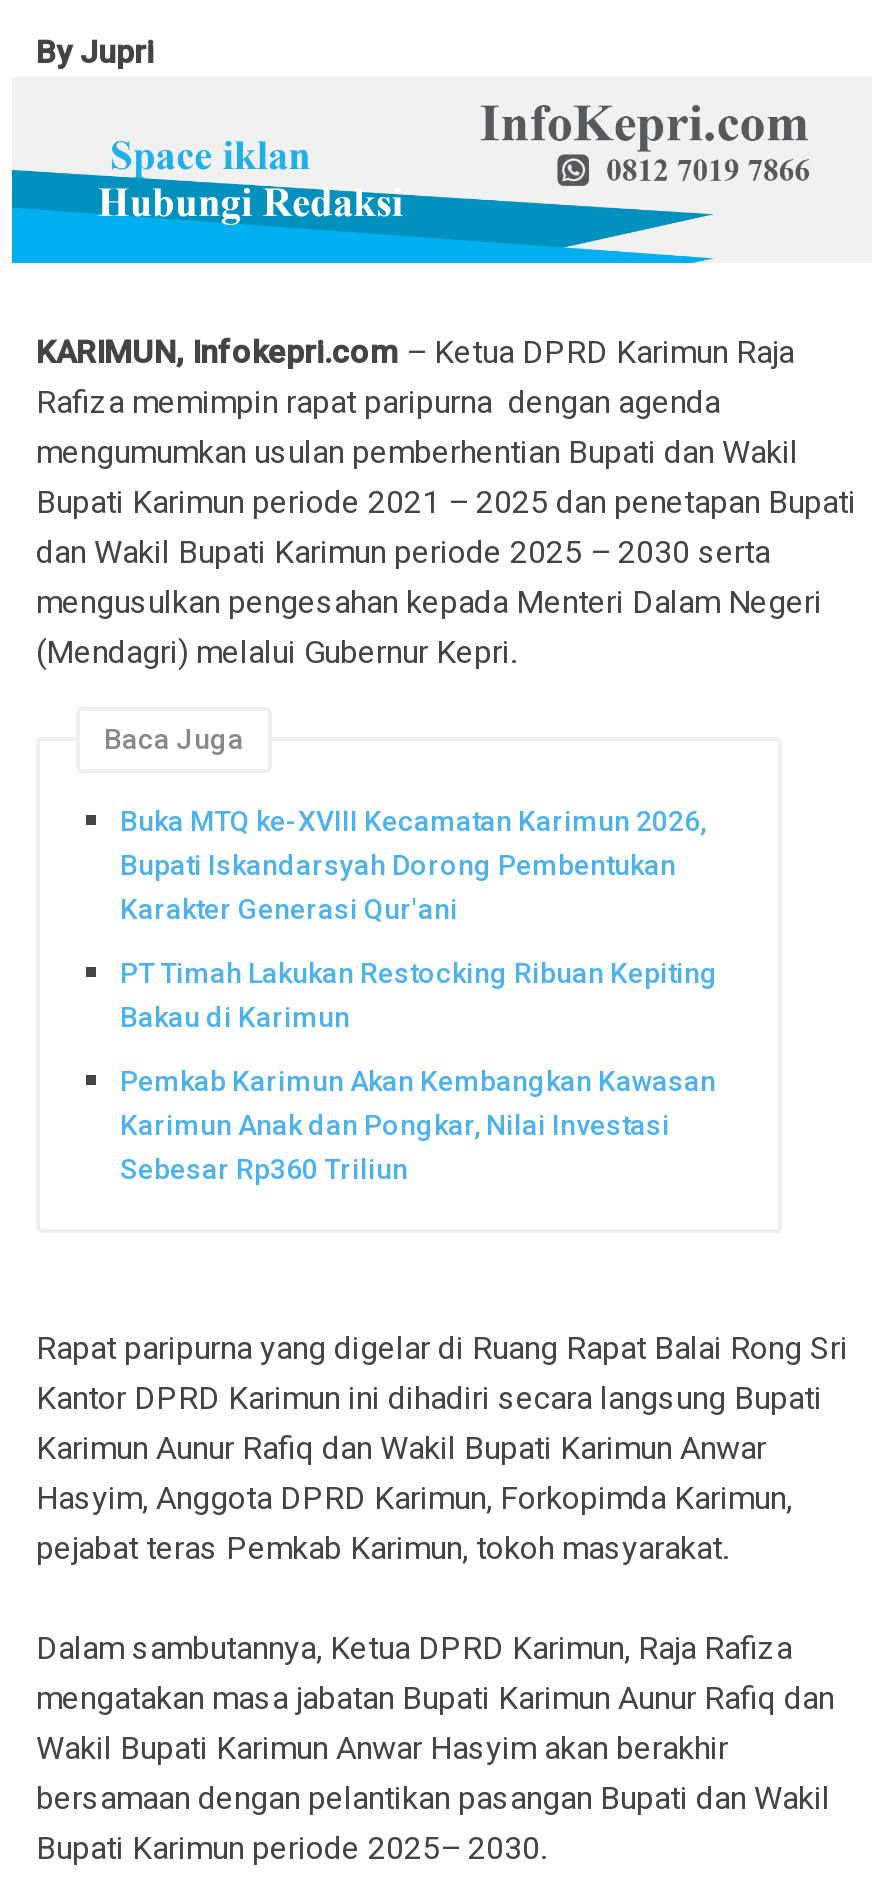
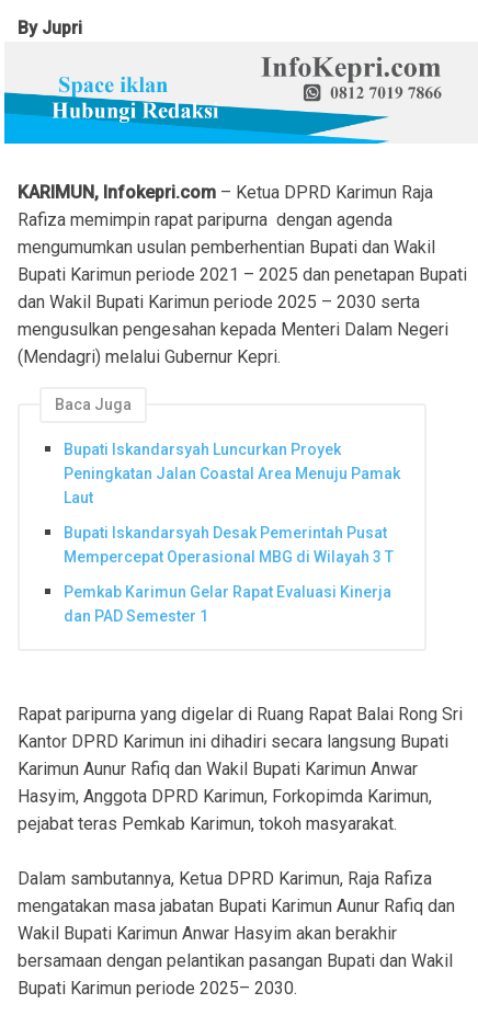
[120,806,706,926] Buka MTQ ke-XVIII Kecamatan Karimun 2026, | Bupati Iskandarsyah Dorong Pembentukan | Karakter Generasi Qur'ani -> [64,441,400,507] Bupati Iskandarsyah Luncurkan Proyek | Peningkatan Jalan Coastal Area Menuju Pamak | Laut
[120,957,718,1033] PT Timah Lakukan Restocking Ribuan Kepiting | Bakau di Karimun -> [64,524,394,566] Bupati Iskandarsyah Desak Pemerintah Pusat | Mempercepat Operasional MBG di Wilayah 3 T
[120,1064,716,1184] Pemkab Karimun Akan Kembangkan Kawasan | Karimun Anak dan Pongkar, Nilai Investasi | Sebesar Rp360 Triliun -> [64,583,391,624] Pemkab Karimun Gelar Rapat Evaluasi Kinerja | dan PAD Semester 1

